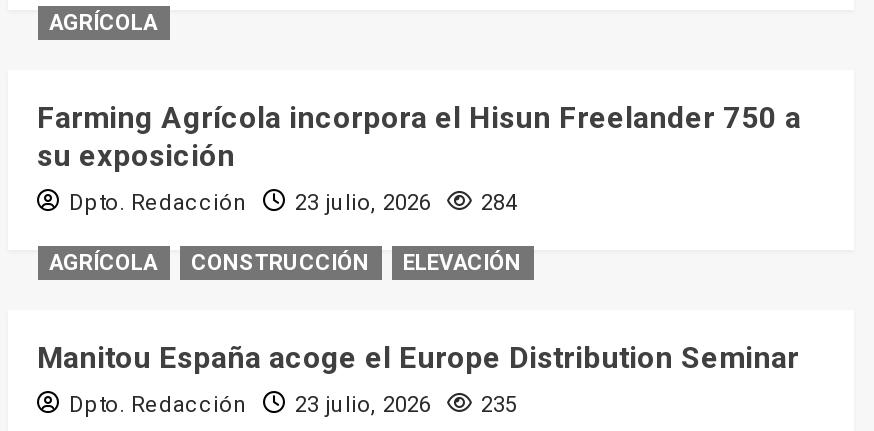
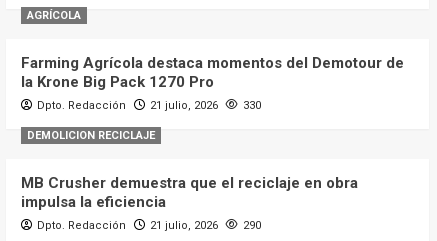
[37,100,801,174] Farming Agrícola incorpora el Hisun Freelander 750 a | su exposición -> [20,54,403,91] Farming Agrícola destaca momentos del Demotour de | la Krone Big Pack 1270 Pro
[295,190,517,216] 23 julio, 2026 | 284 -> [149,99,260,112] 21 julio, 2026 | 330
[49,250,521,276] AGRÍCOLA | CONSTRUCCIÓN | ELEVACIÓN -> [26,129,154,142] DEMOLICION RECICLAJE
[37,340,799,376] Manitou España acoge el Europe Distribution Seminar -> [20,174,357,211] MB Crusher demuestra que el reciclaje en obra | impulsa la eficiencia
[295,392,517,418] 23 julio, 2026 | 235 -> [149,219,260,232] 21 julio, 2026 | 290

